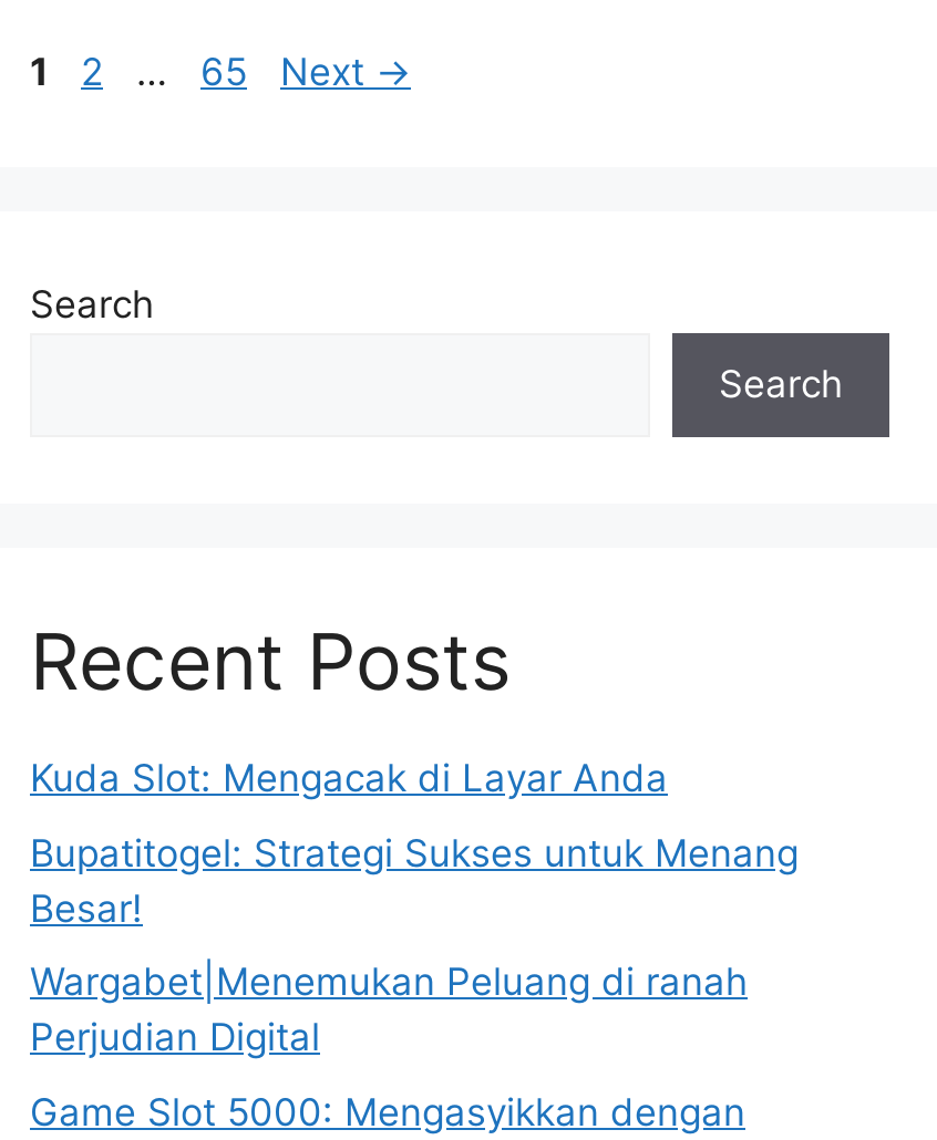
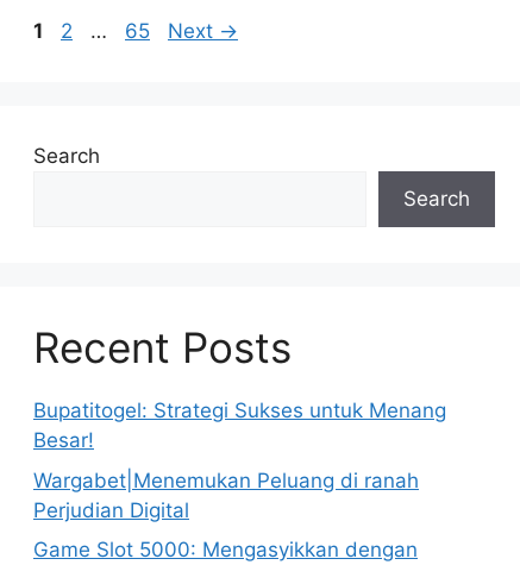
[30,756,668,800] Kuda Slot: Mengacak di Layar Anda -> none

